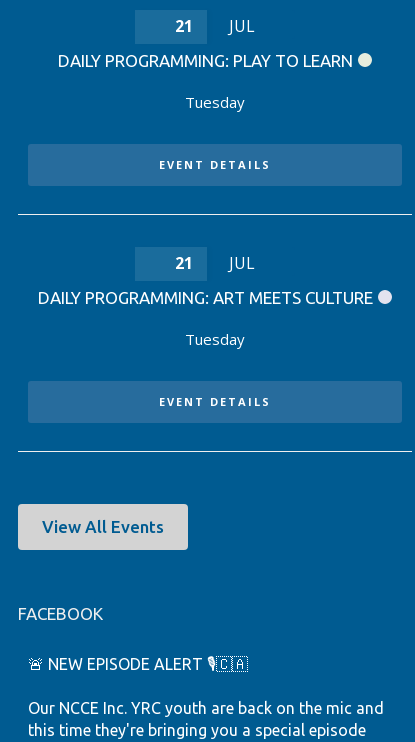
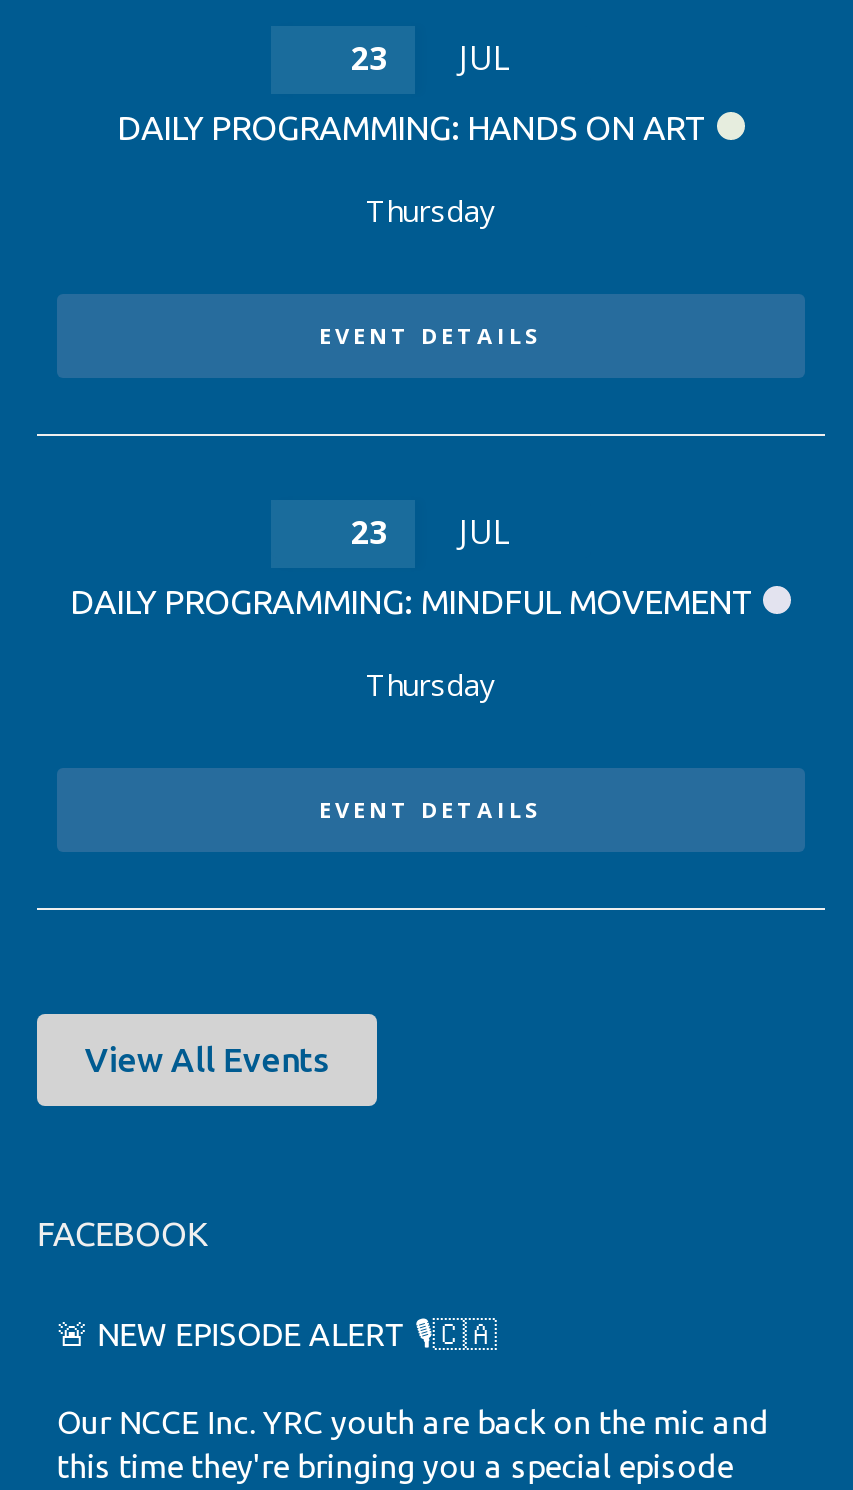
[175,15,255,37] 21 JUL -> [351,36,511,80] 23 JUL
[58,51,353,70] DAILY PROGRAMMING: PLAY TO LEARN -> [117,108,707,146] DAILY PROGRAMMING: HANDS ON ART
[185,92,245,112] Tuesday -> [366,190,496,230] Thursday
[175,252,255,274] 21 JUL -> [351,510,511,554] 23 JUL
[38,288,373,307] DAILY PROGRAMMING: ART MEETS CULTURE -> [70,582,754,620] DAILY PROGRAMMING: MINDFUL MOVEMENT
[185,329,245,349] Tuesday -> [366,664,496,704] Thursday

